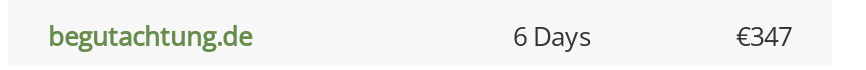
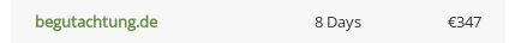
[513,18,591,54] 6 Days -> [314,11,361,32] 8 Days

